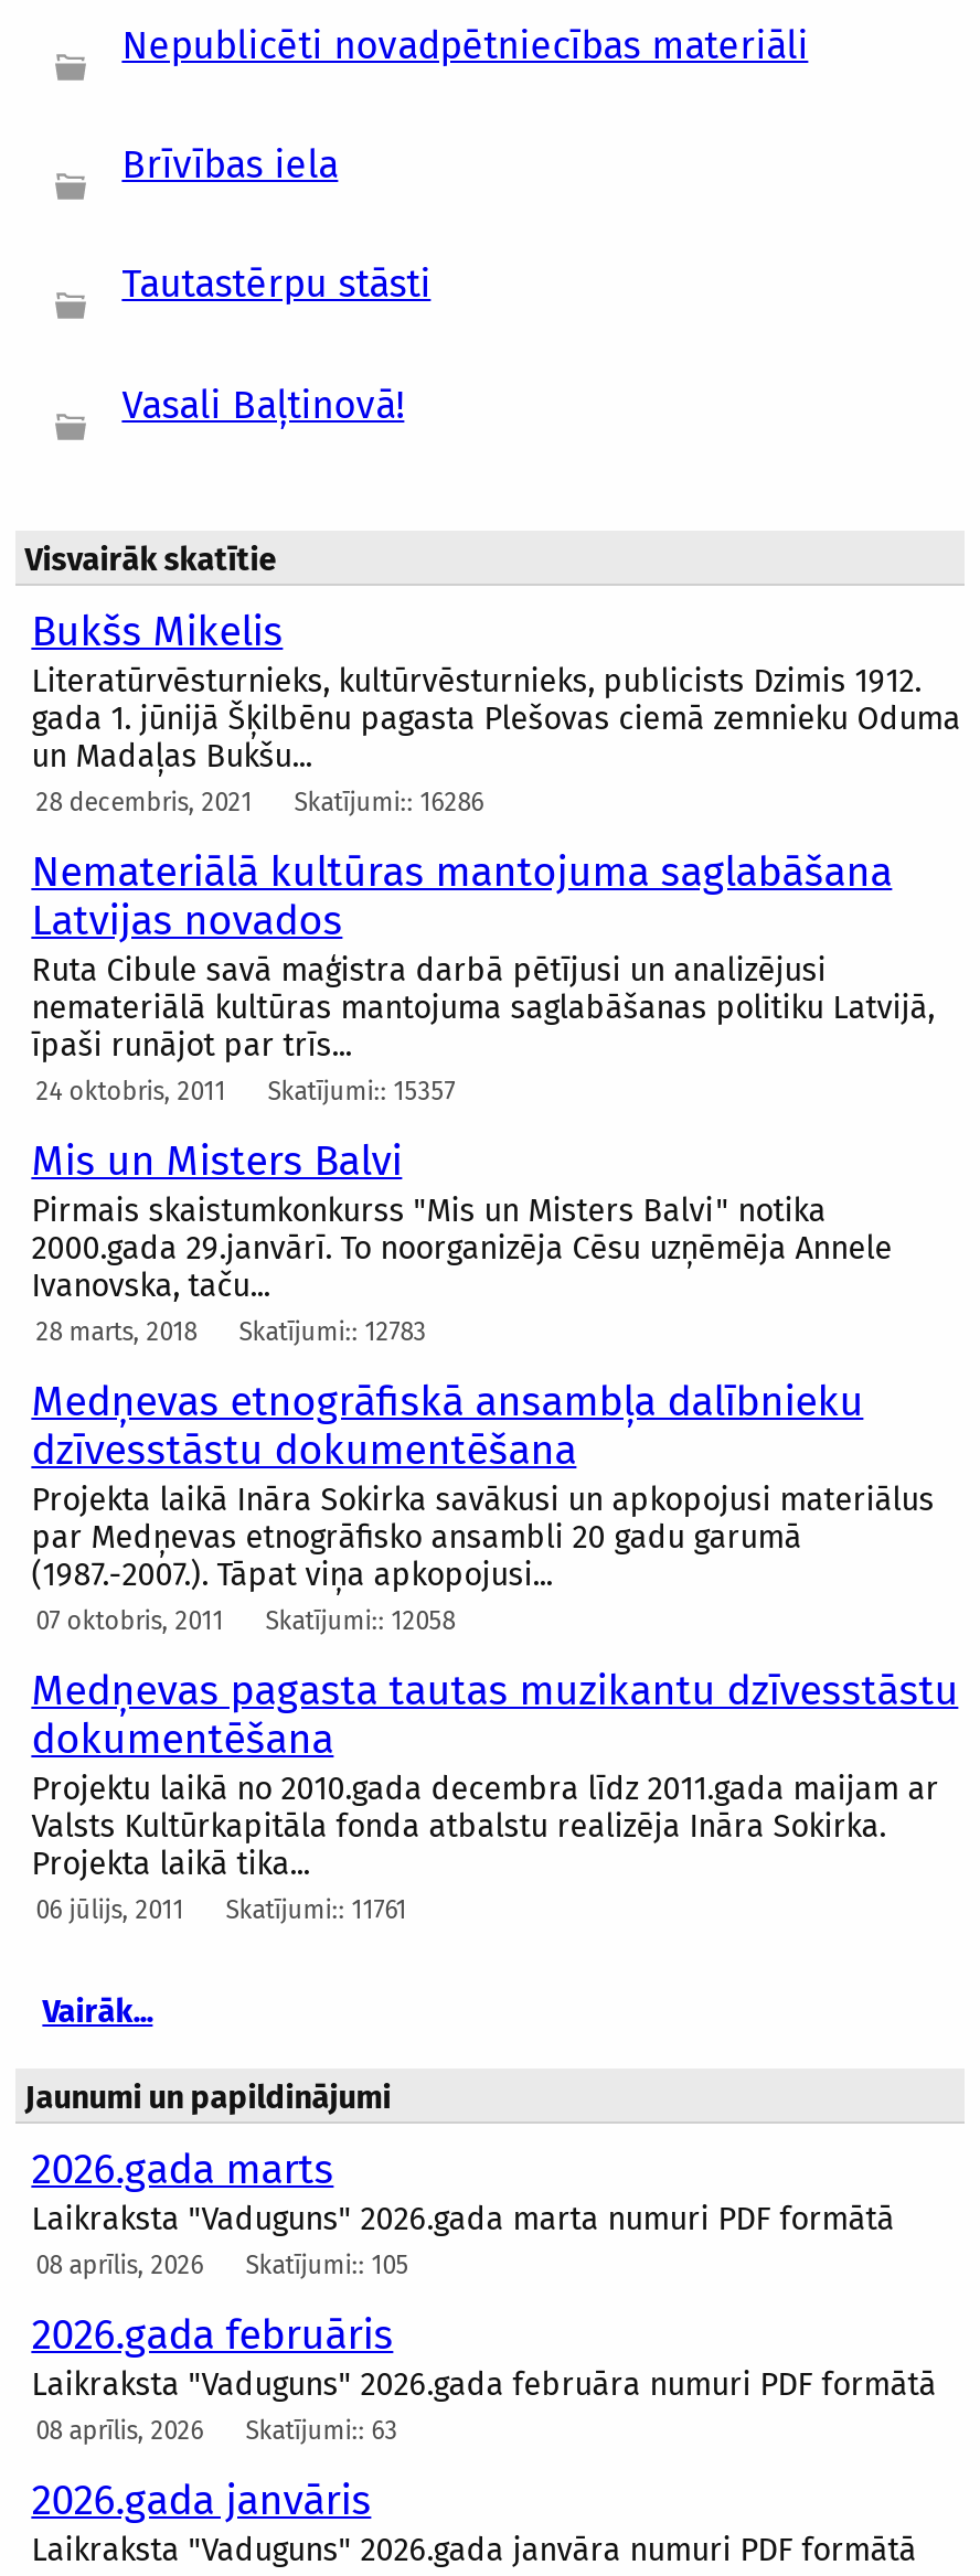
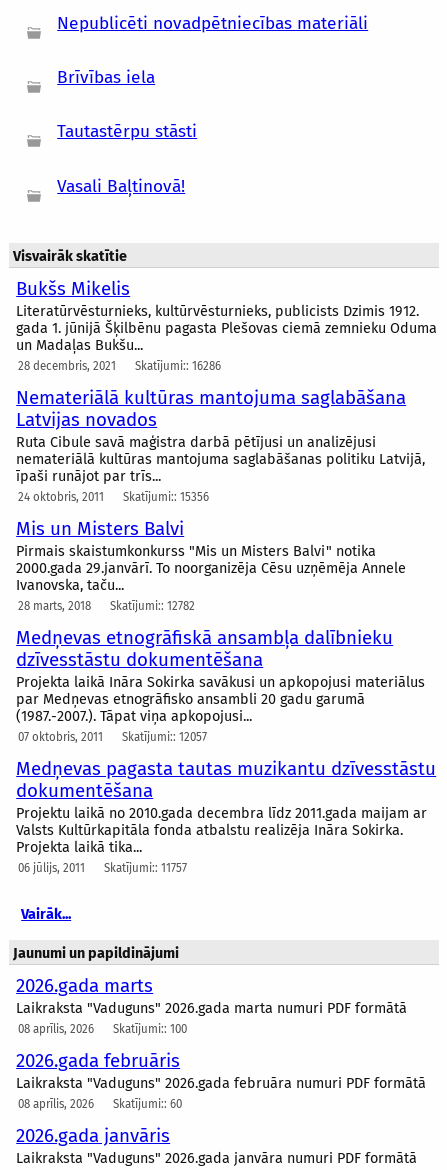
[36,1076,455,1107] 24 oktobris, 2011 Skatījumi:: 15357 -> [18,490,209,504] 24 oktobris, 2011 Skatījumi:: 15356
[36,1317,426,1347] 28 marts, 2018 Skatījumi:: 12783 -> [18,599,195,613] 28 marts, 2018 Skatījumi:: 12782
[36,1606,455,1637] 07 oktobris, 2011 Skatījumi:: 12058 -> [18,730,207,744] 07 oktobris, 2011 Skatījumi:: 12057
[36,1895,407,1926] 06 jūlijs, 2011 Skatījumi:: 11761 -> [18,861,187,875] 06 jūlijs, 2011 Skatījumi:: 11757
[36,2250,409,2281] 08 aprīlis, 2026 Skatījumi:: 105 -> [18,1022,187,1036] 08 aprīlis, 2026 Skatījumi:: 100
[36,2415,398,2446] 08 aprīlis, 2026 Skatījumi:: 63 -> [18,1097,182,1111] 08 aprīlis, 2026 Skatījumi:: 60

